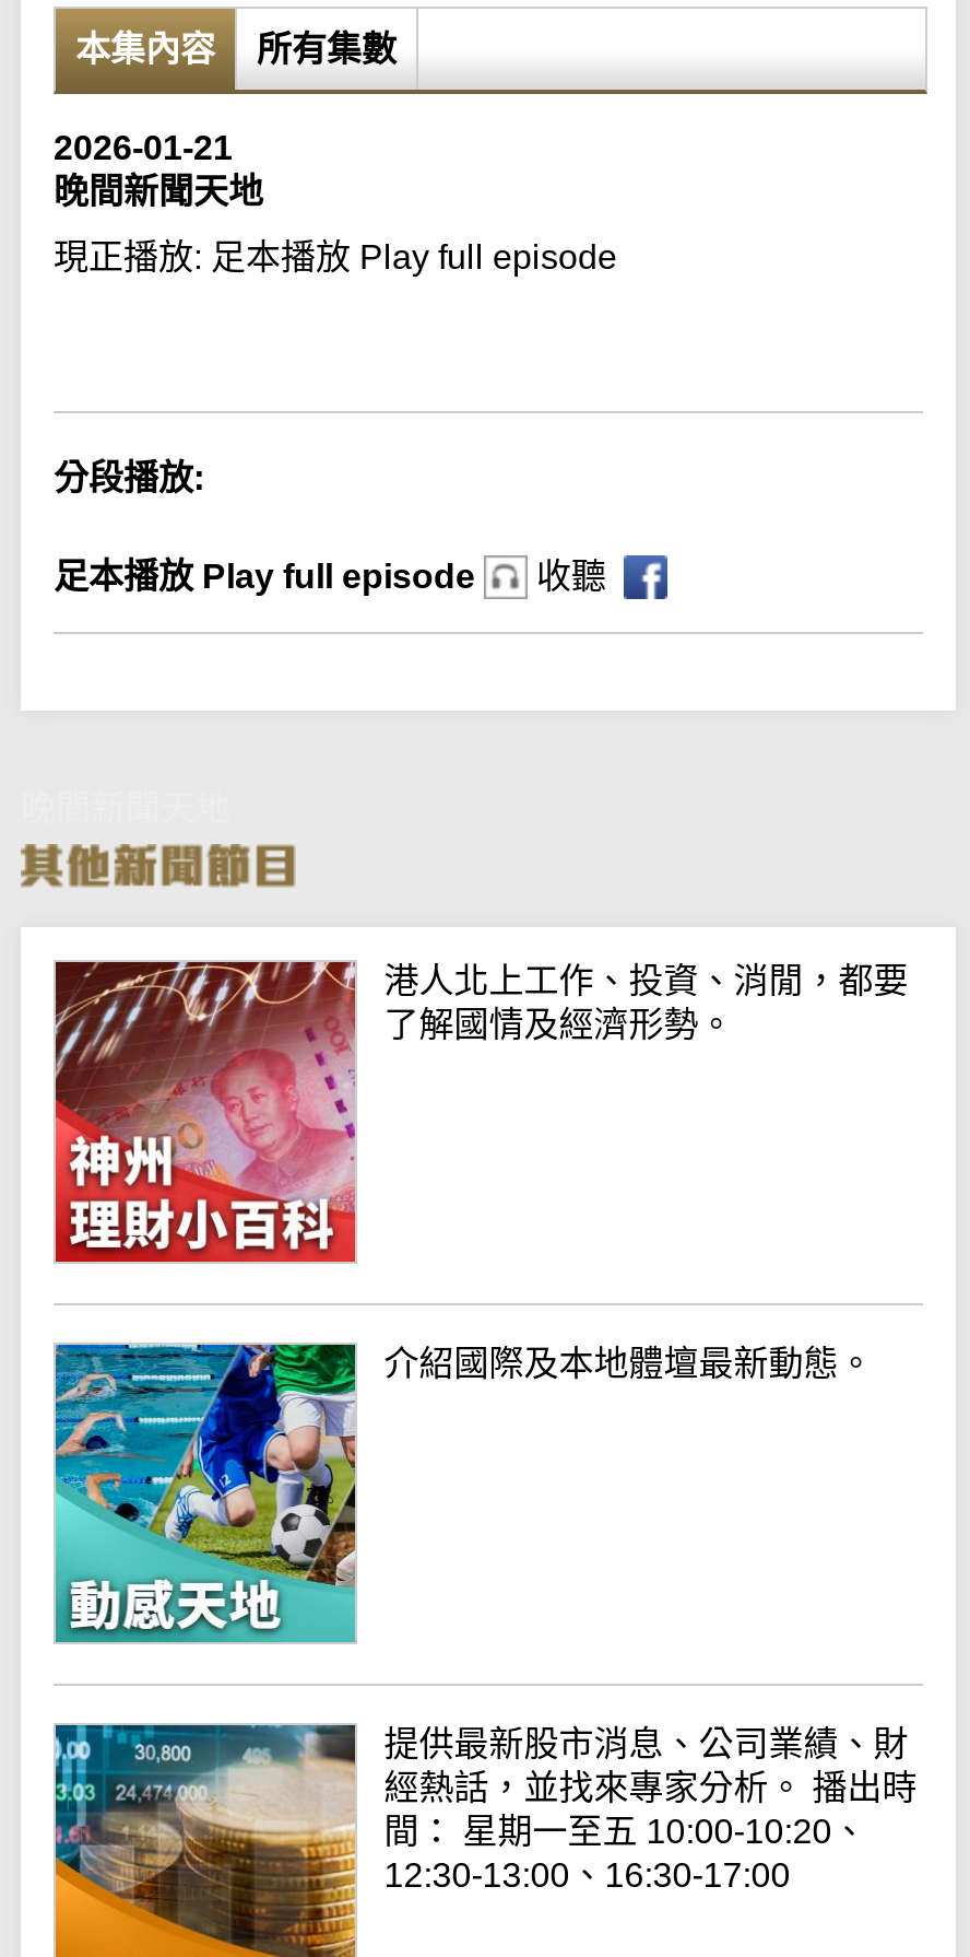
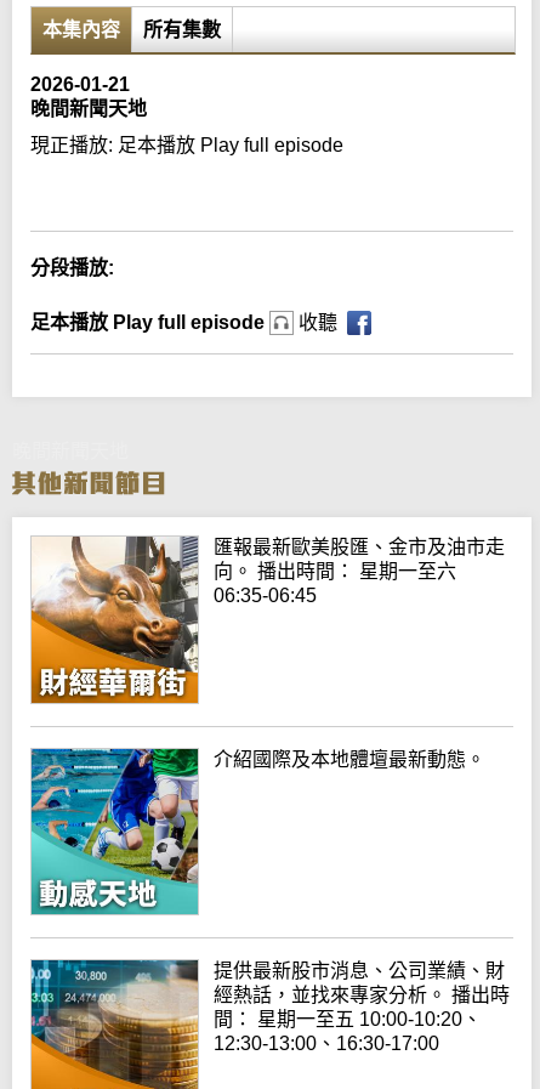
[54,960,908,1262] [image] | 港人北上工作、投資、消閒，都要 | 了解國情及經濟形勢。 -> [30,535,505,703] [image] | 匯報最新歐美股匯、金市及油市走 | 向。 播出時間： 星期一至六 | 06:35-06:45

